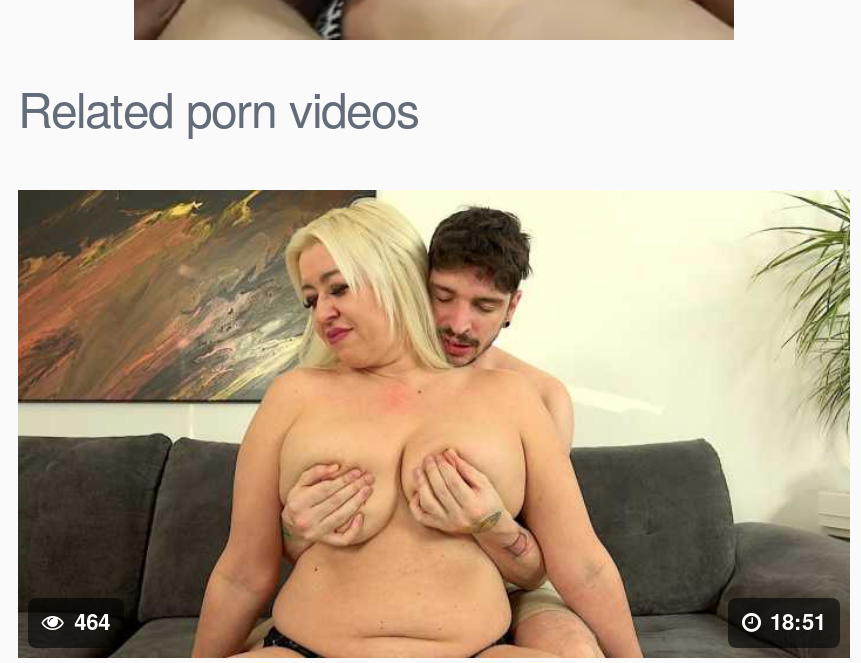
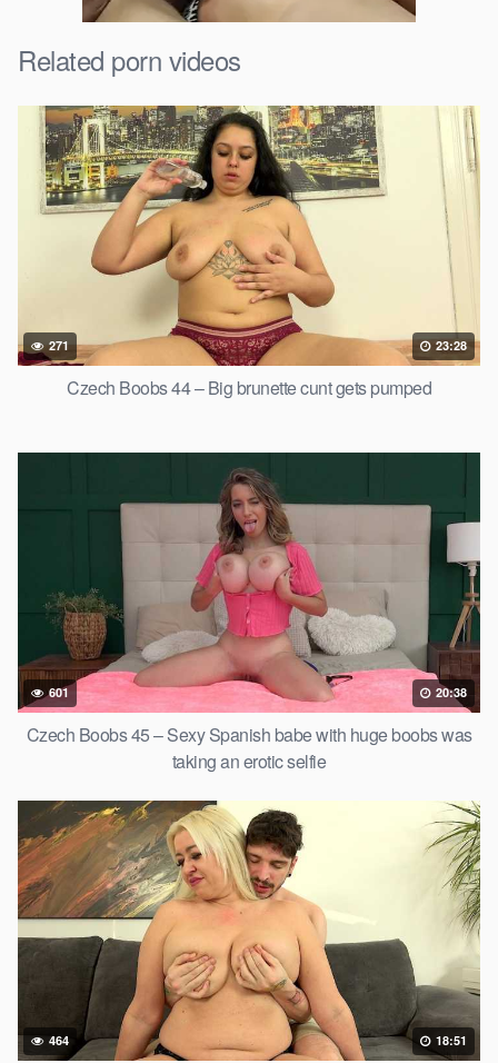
none -> [17,105,480,400] [image] | 271 | 23:28 | Czech Boobs 44 – Big brunette cunt gets pumped
none -> [17,451,481,774] [image] | 601 | 20:38 | Czech Boobs 45 – Sexy Spanish babe with huge boobs was | taking an erotic selfie

